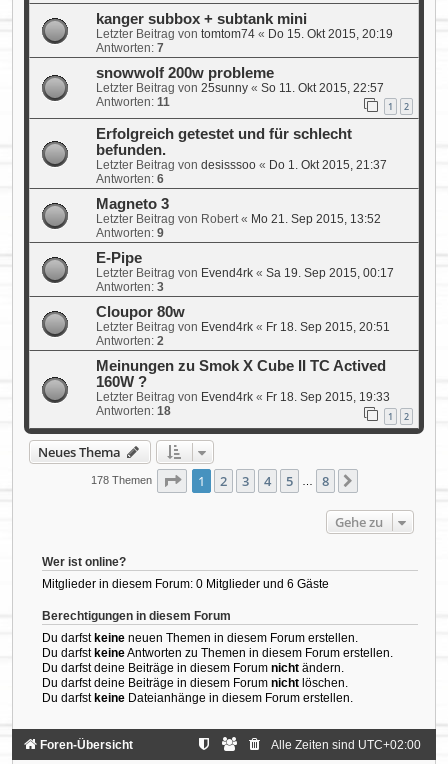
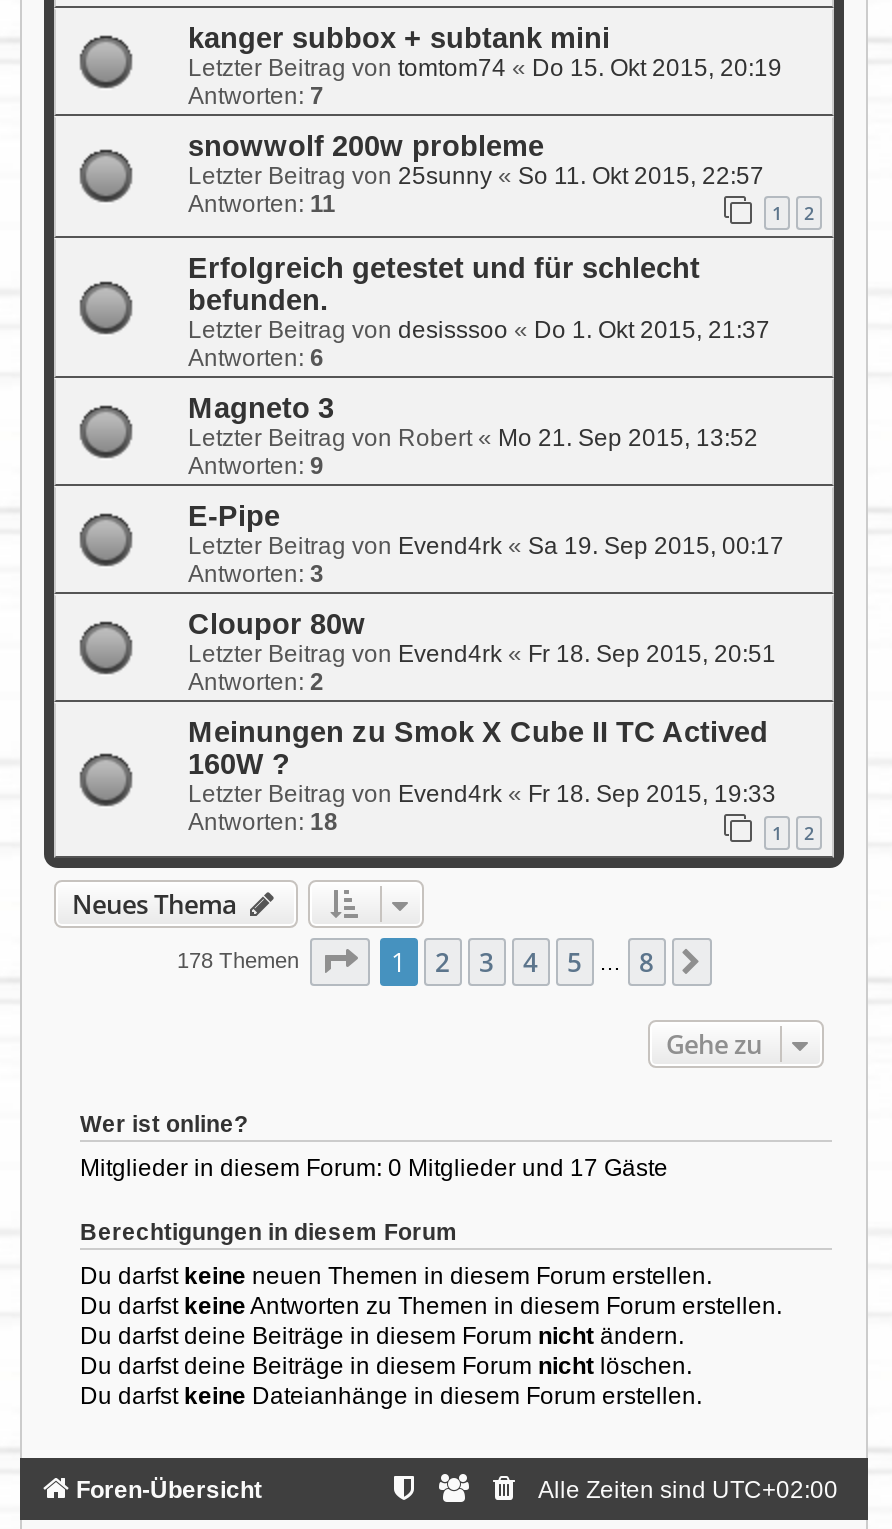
[42,577,329,591] Mitglieder in diesem Forum: 0 Mitglieder und 6 Gäste -> [80,1154,668,1182] Mitglieder in diesem Forum: 0 Mitglieder und 17 Gäste

